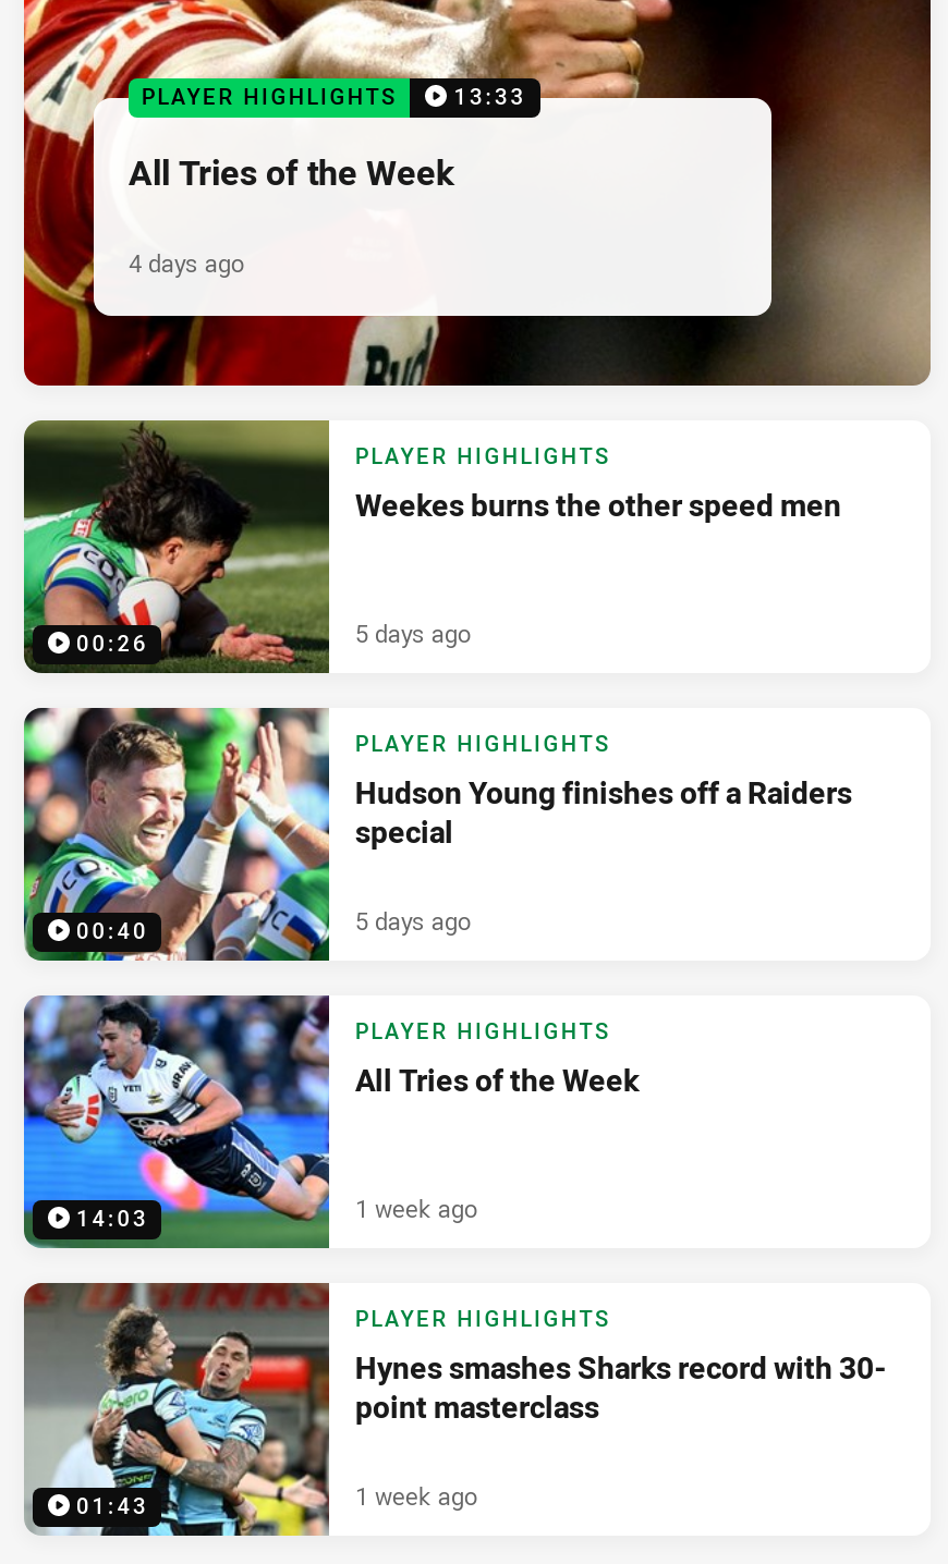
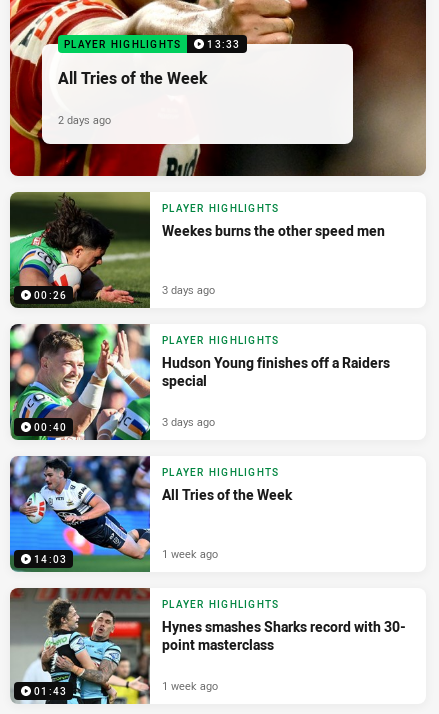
[129,246,244,278] 4 days ago -> [58,112,111,127] 2 days ago
[355,616,471,649] 5 days ago -> [162,282,215,297] 3 days ago
[355,904,471,936] 5 days ago -> [162,414,215,429] 3 days ago

